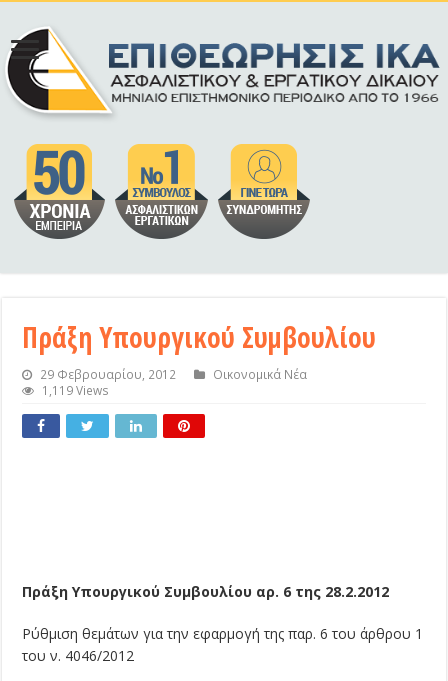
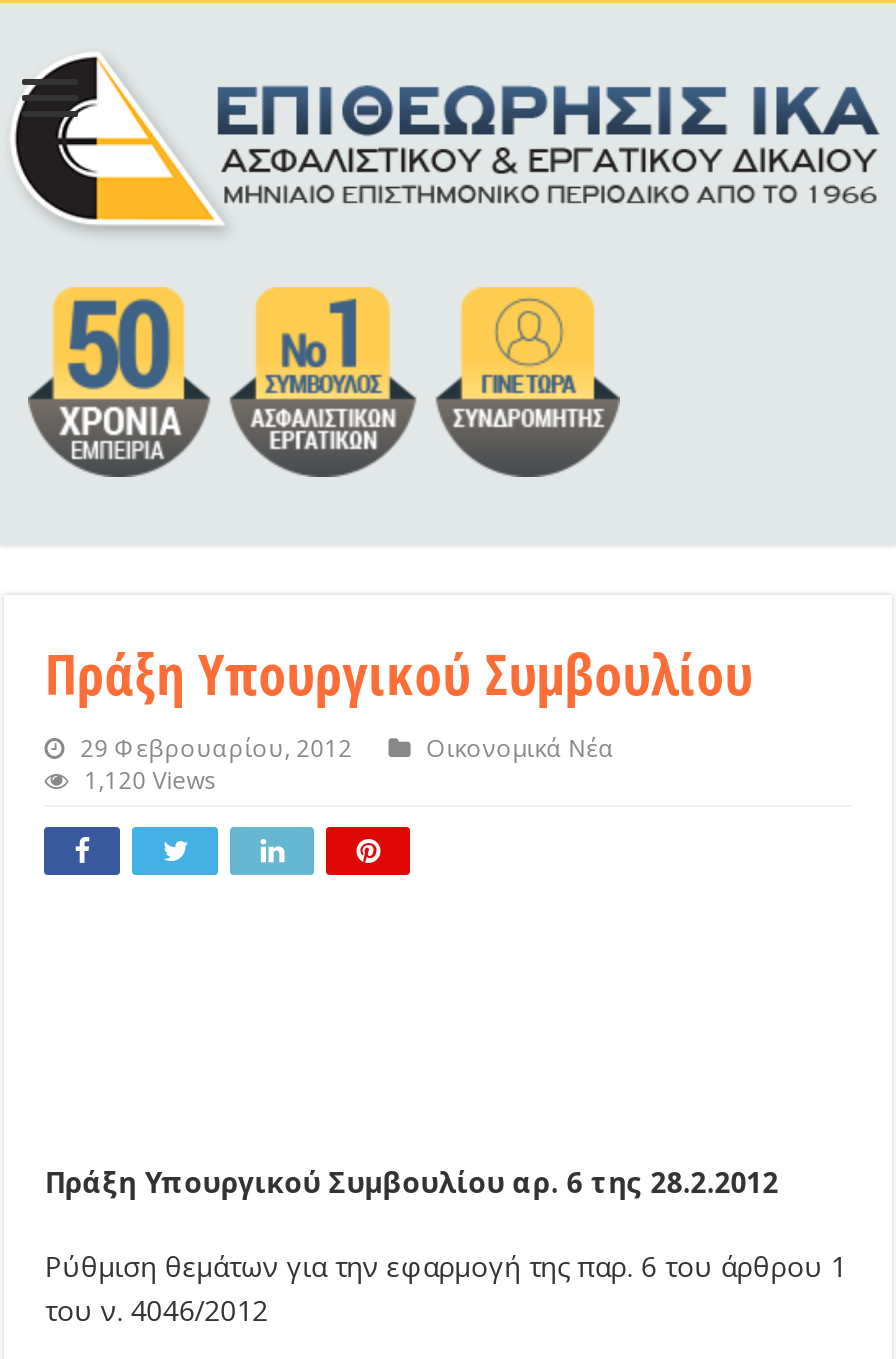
[42,382,109,398] 1,119 Views -> [84,764,218,796] 1,120 Views

